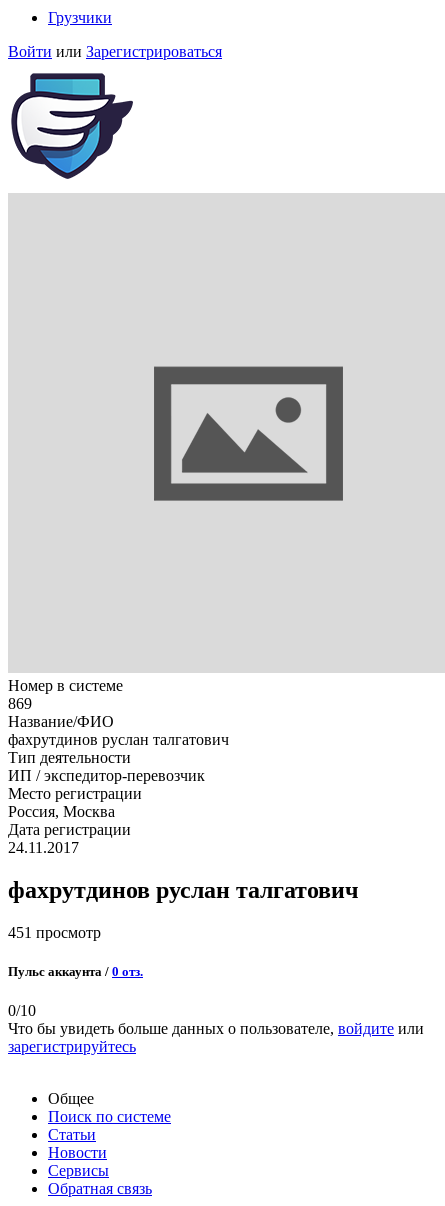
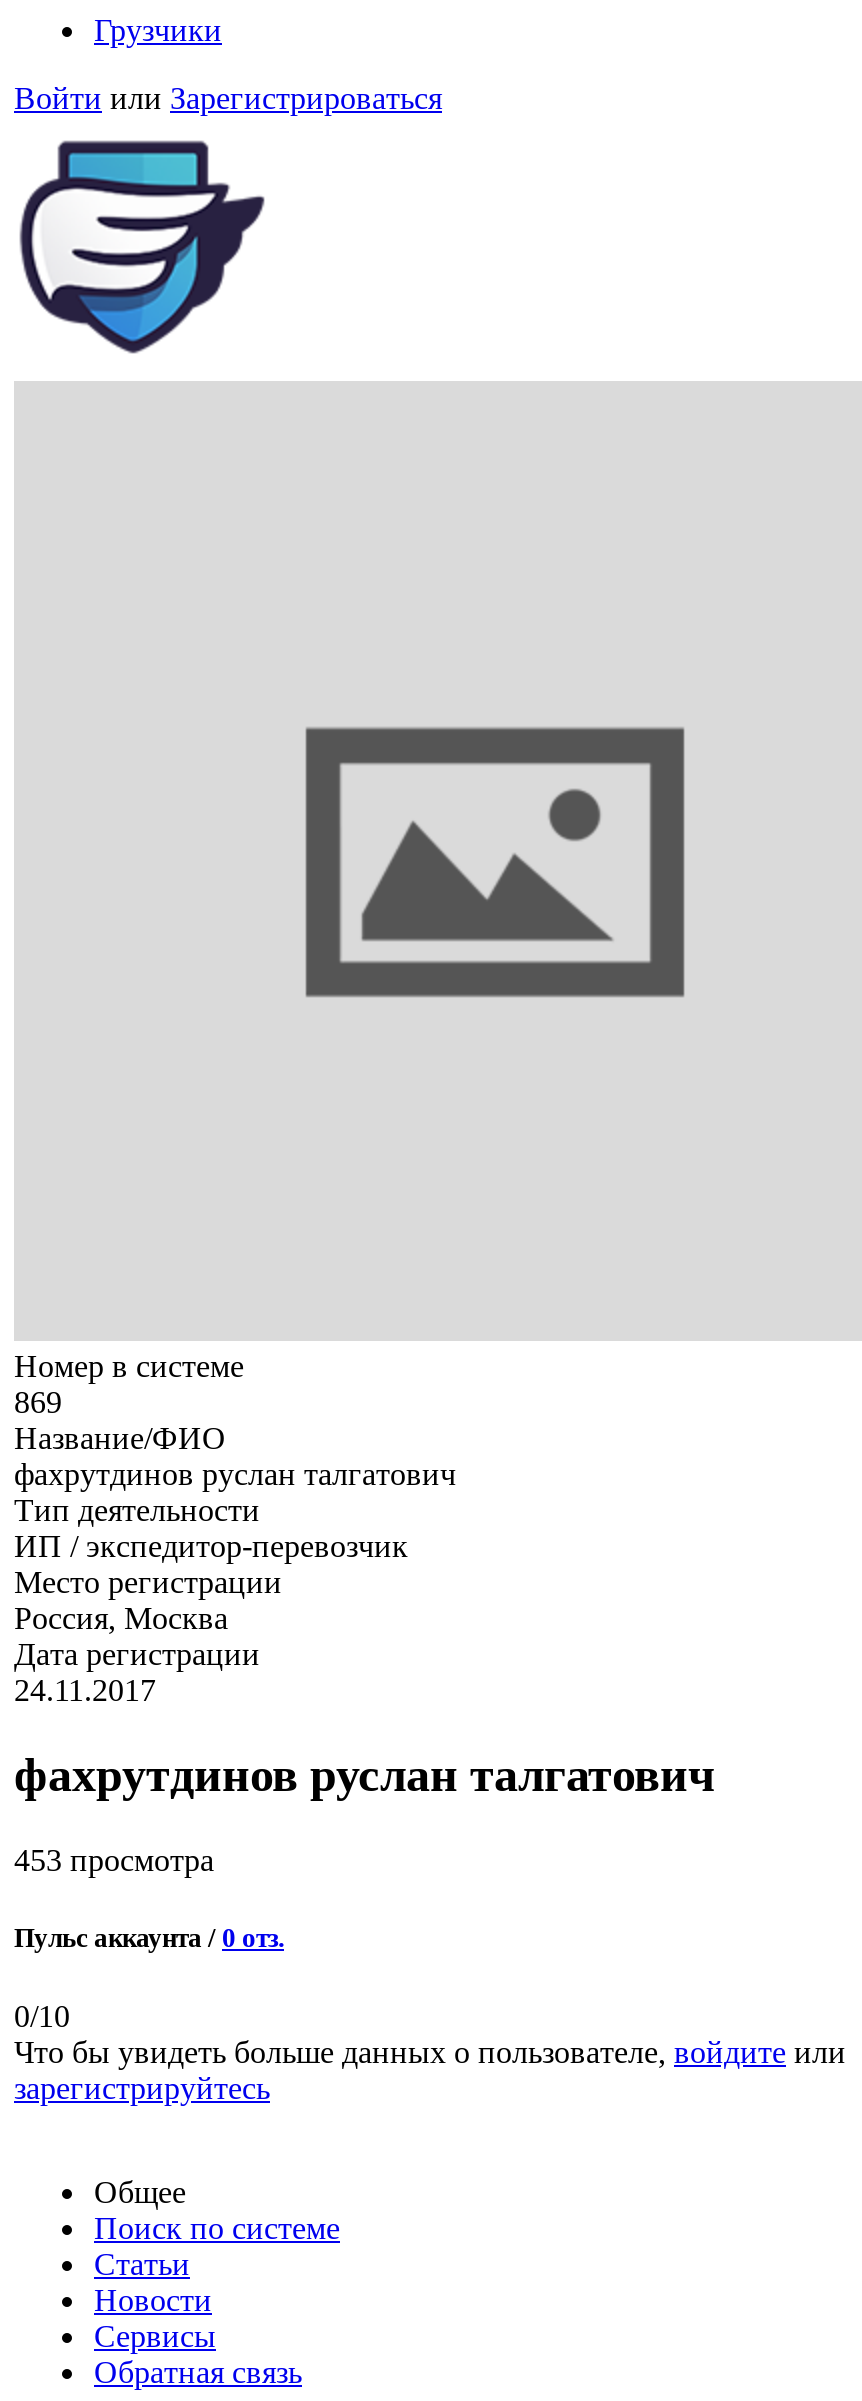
[8,924,101,941] 451 просмотр -> [14,1843,214,1877] 453 просмотра

